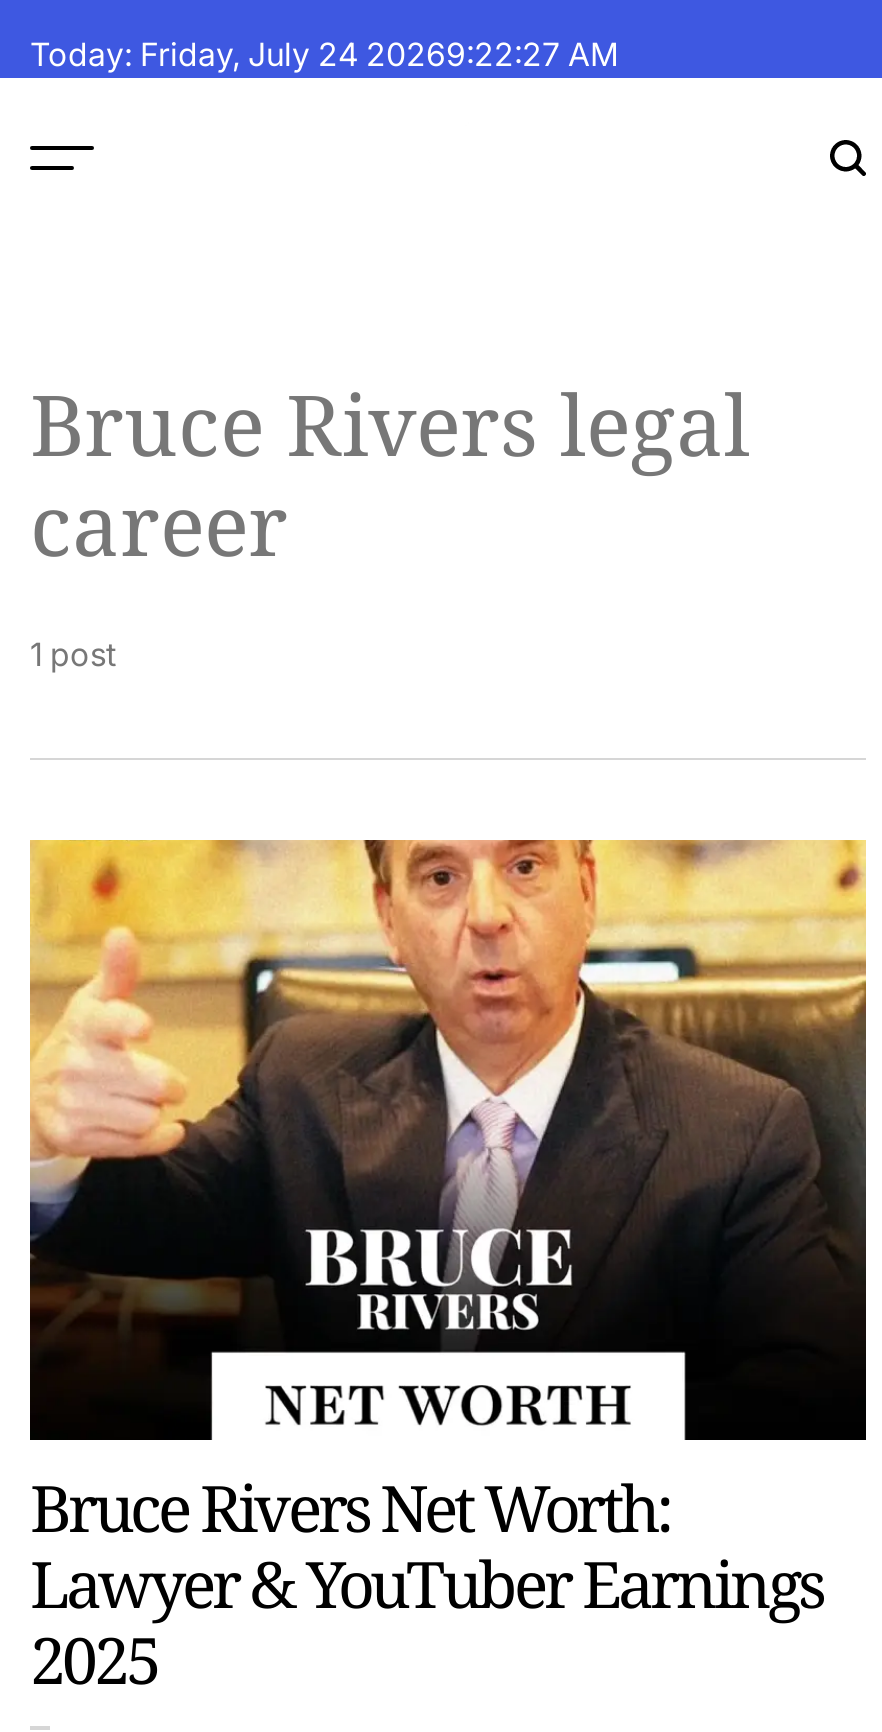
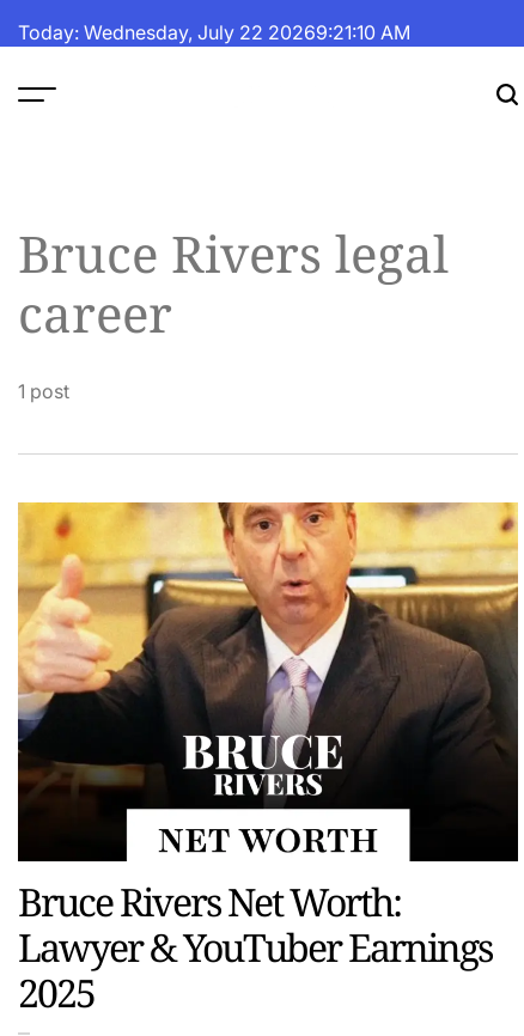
[30,34,618,74] Today: Friday, July 24 20269:22:27 AM -> [18,20,410,44] Today: Wednesday, July 22 20269:21:10 AM

